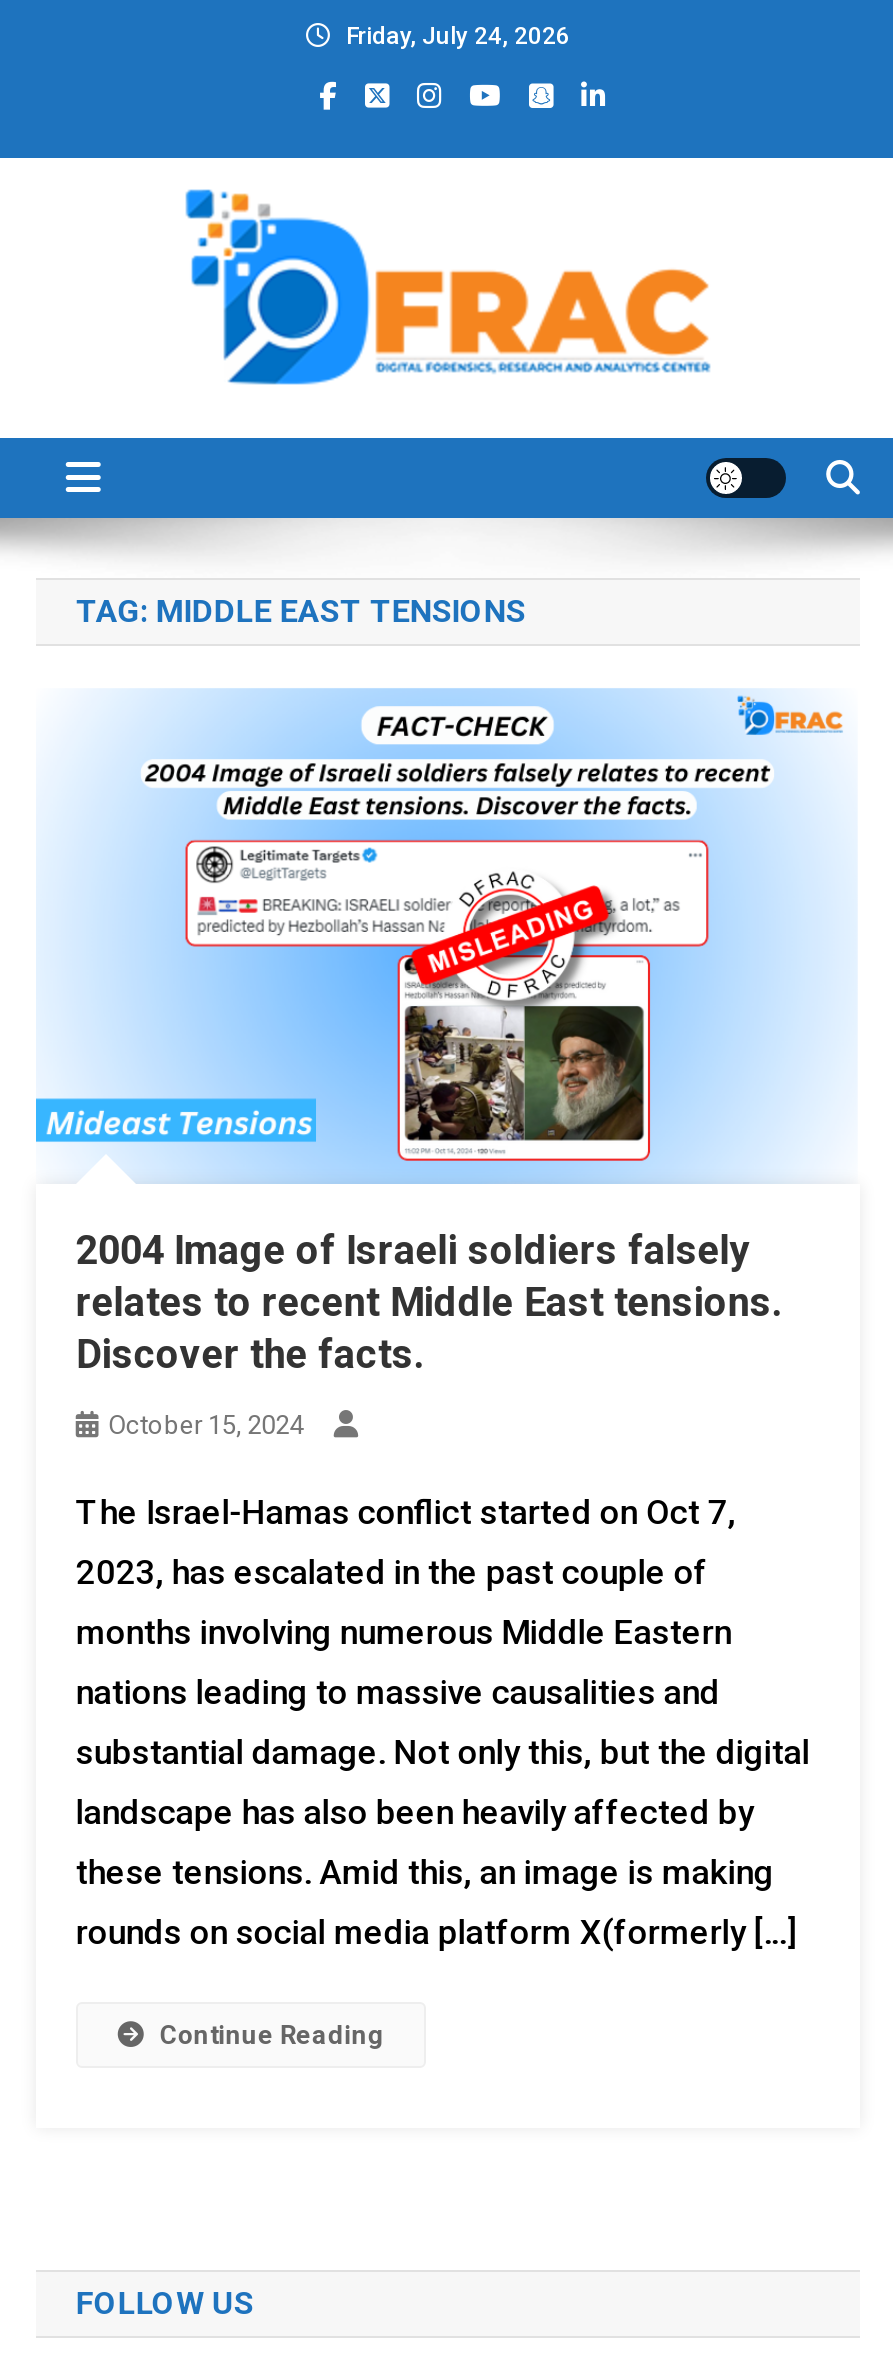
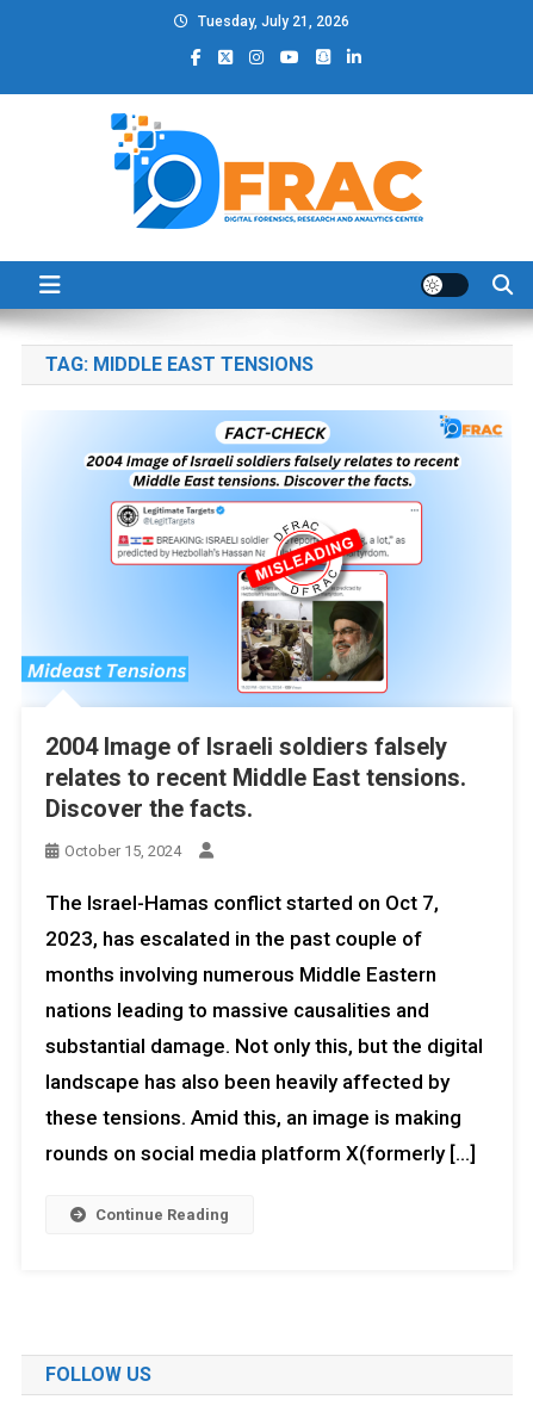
[346,22,570,50] Friday, July 24, 2026 -> [197,13,349,30] Tuesday, July 21, 2026

